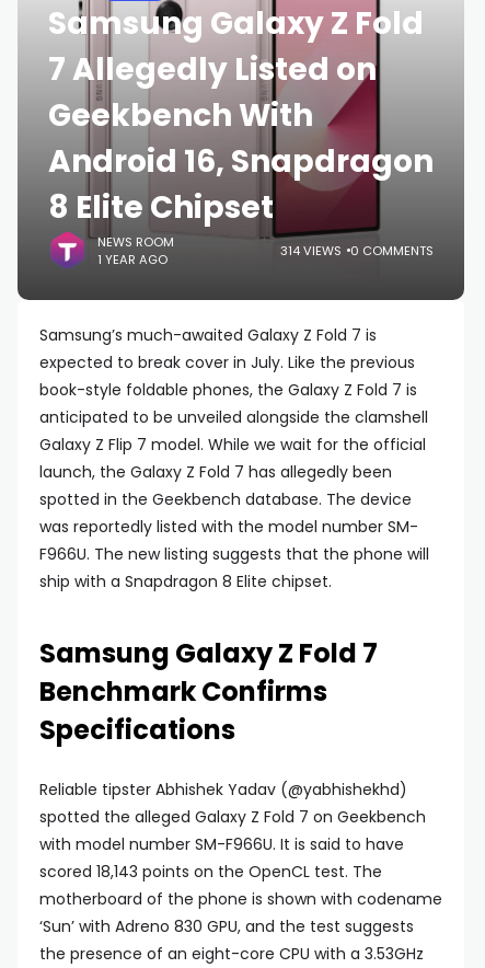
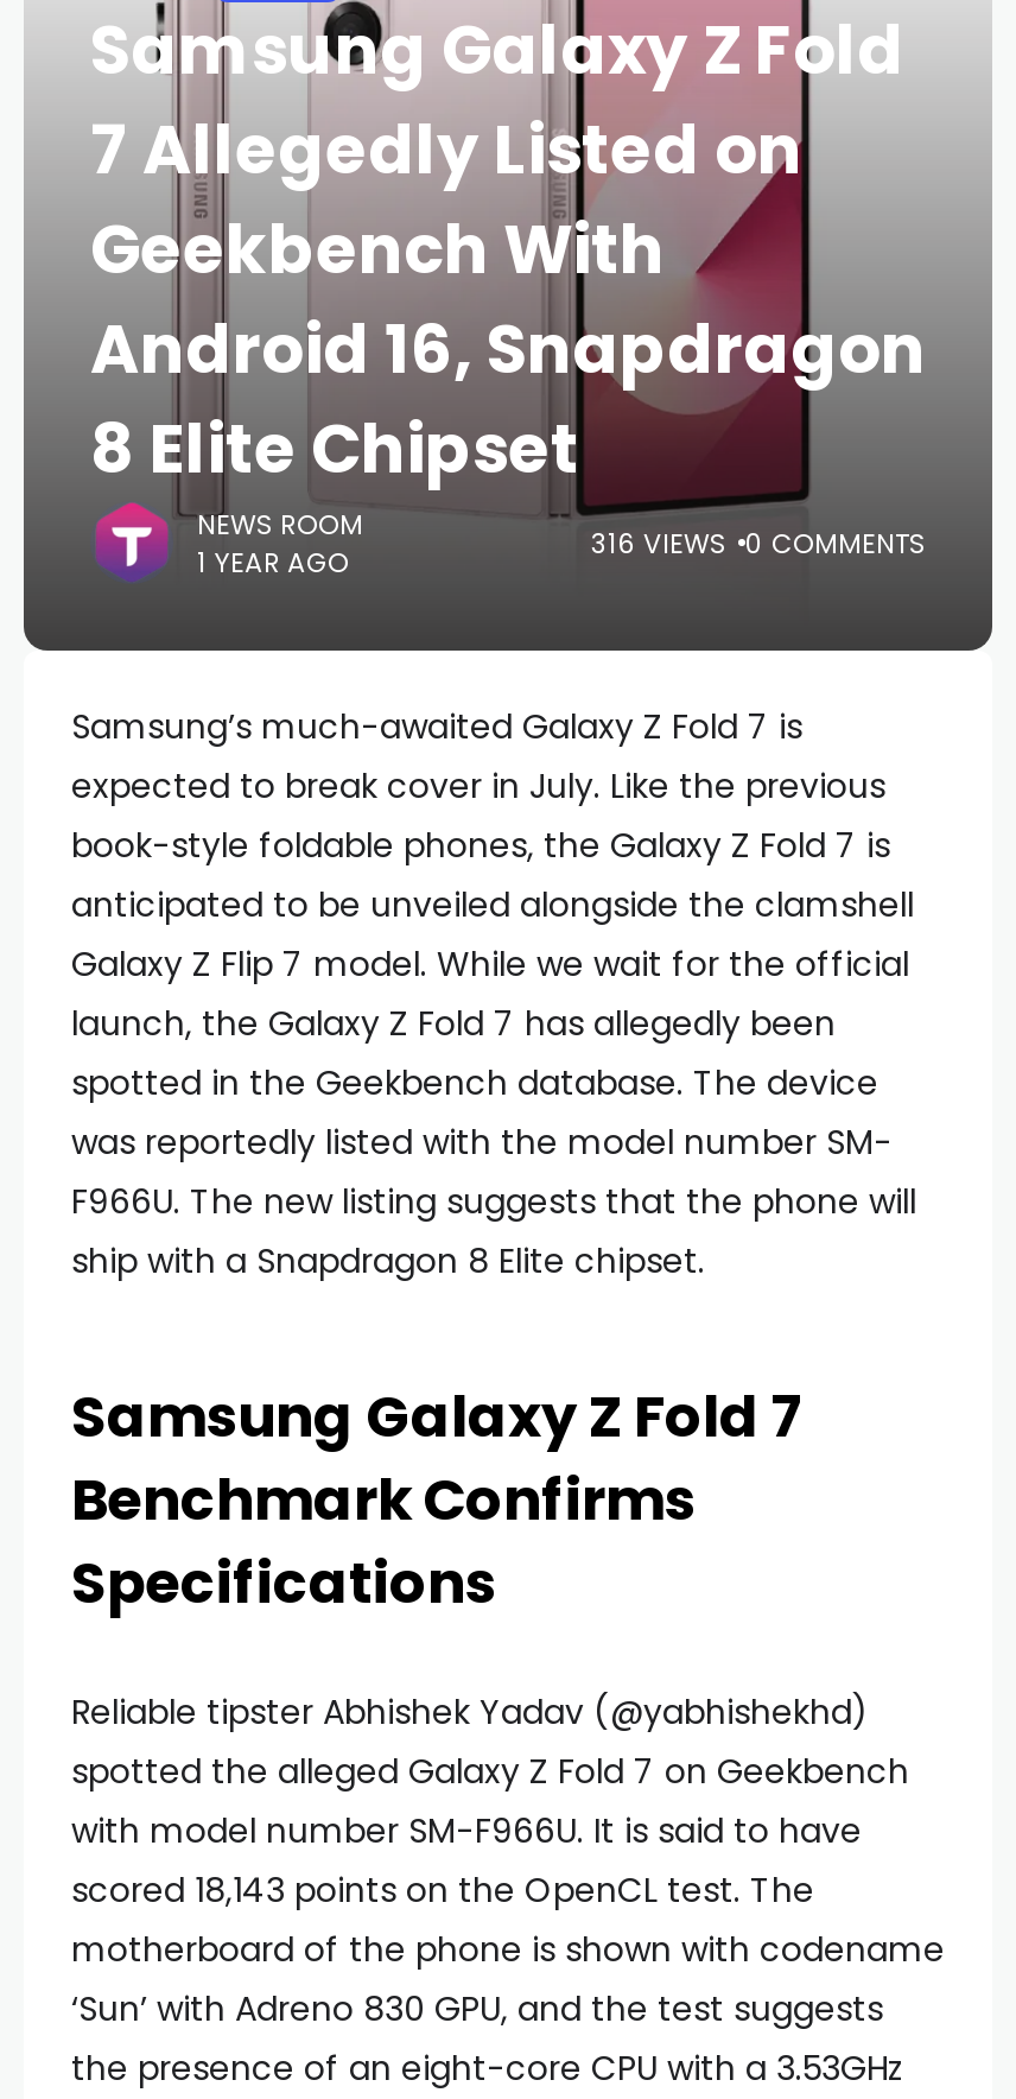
[280,241,434,259] 314 VIEWS 0 COMMENTS -> [591,524,926,562] 316 VIEWS 0 COMMENTS

